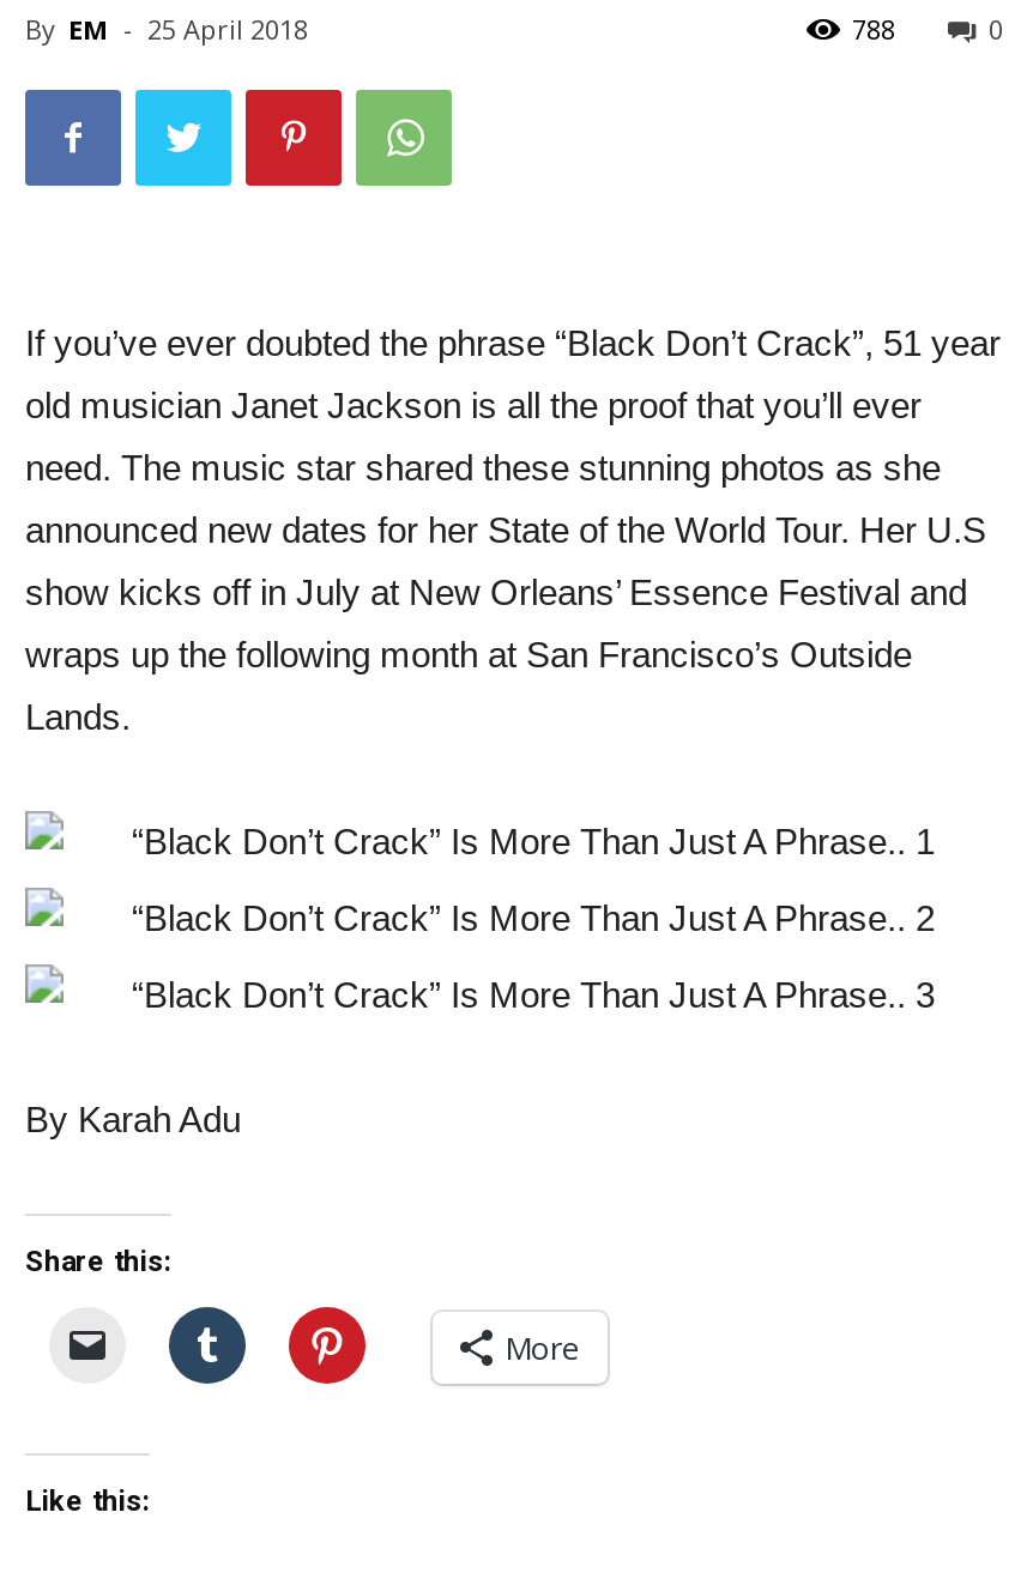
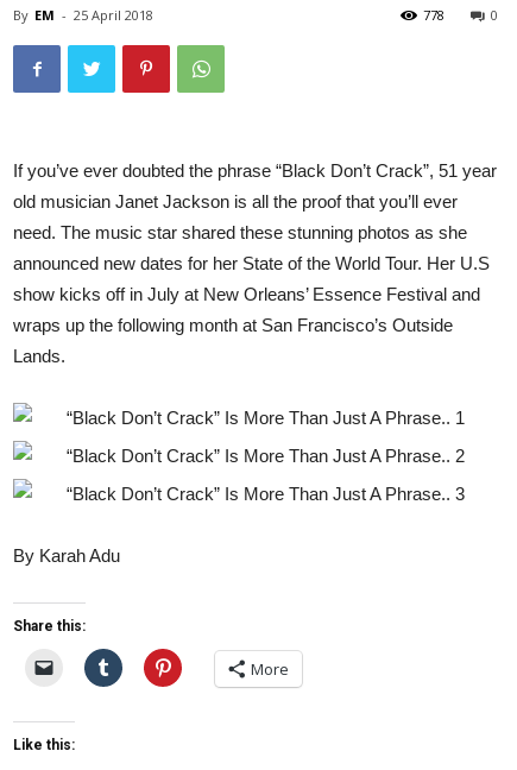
[852,11,895,47] 788 -> [423,6,445,24] 778

